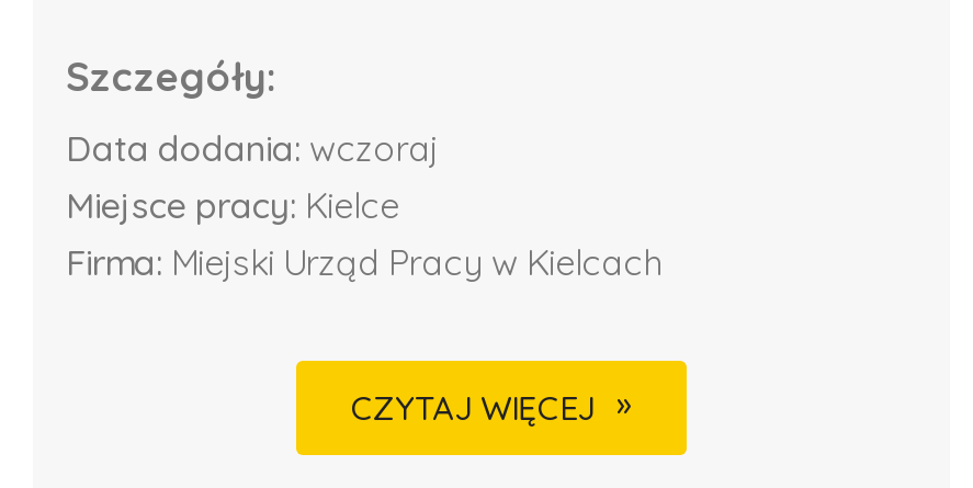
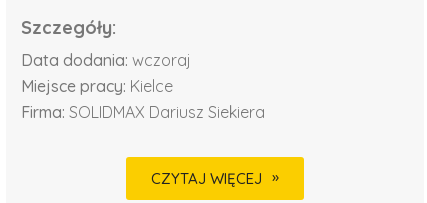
[66,239,663,283] Firma: Miejski Urząd Pracy w Kielcach -> [21,101,265,121] Firma: SOLIDMAX Dariusz Siekiera

